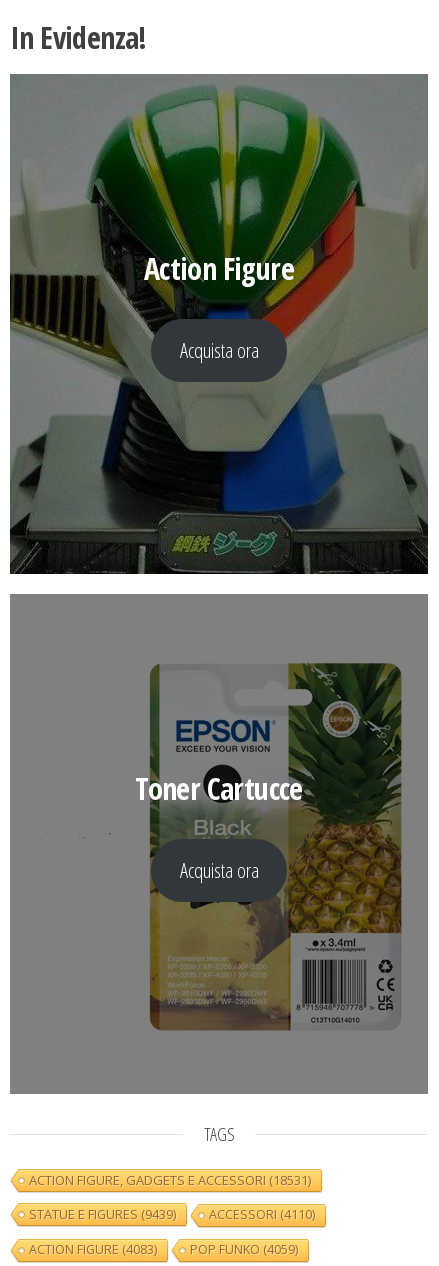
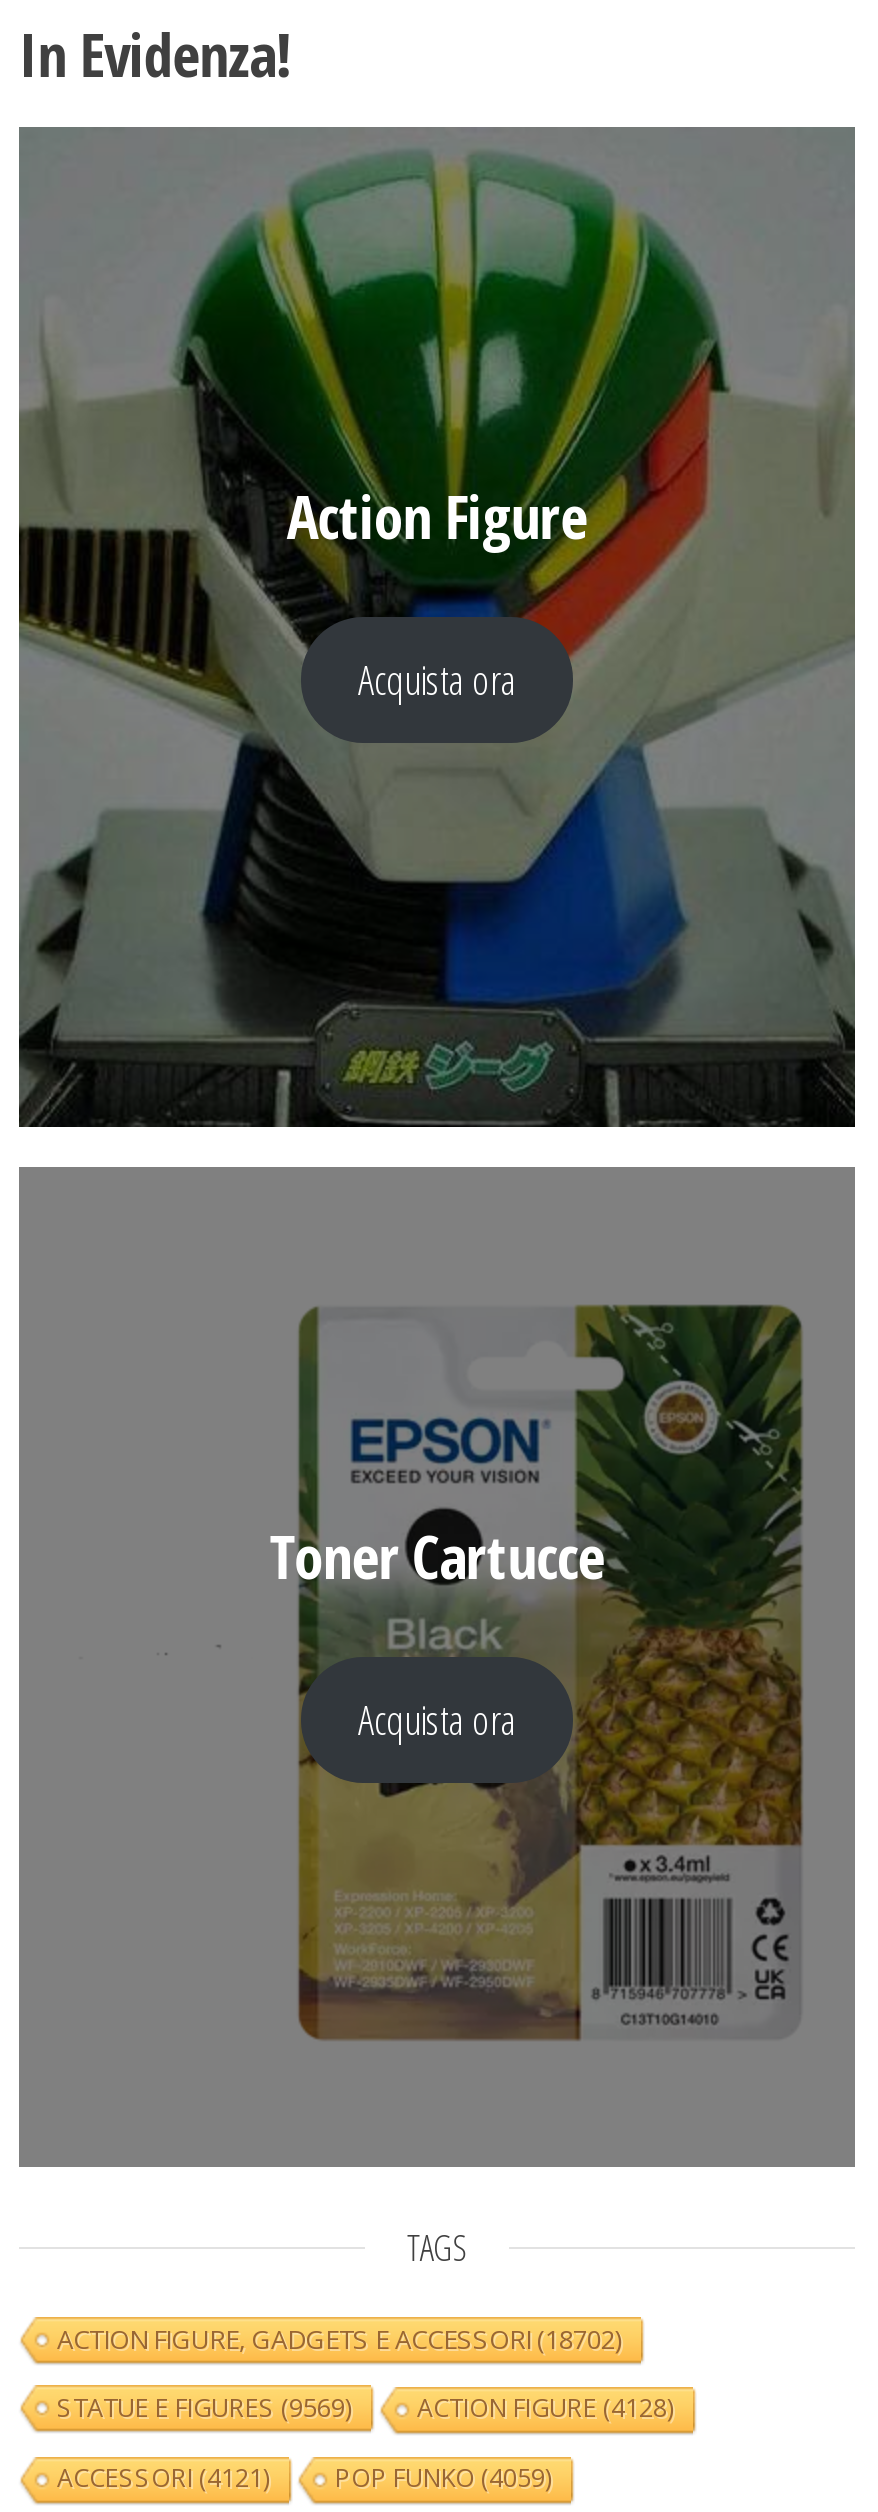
[29,1171,311,1189] ACTION FIGURE, GADGETS E ACCESSORI (18531) -> [57,2320,621,2356] ACTION FIGURE, GADGETS E ACCESSORI (18702)
[29,1205,315,1223] STATUE E FIGURES (9439) | ACCESSORI (4110) -> [57,2388,673,2424] STATUE E FIGURES (9569) | ACTION FIGURE (4128)
[29,1241,157,1258] ACTION FIGURE (4083) -> [57,2460,269,2494] ACCESSORI (4121)

